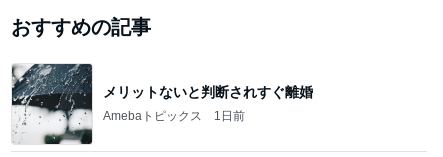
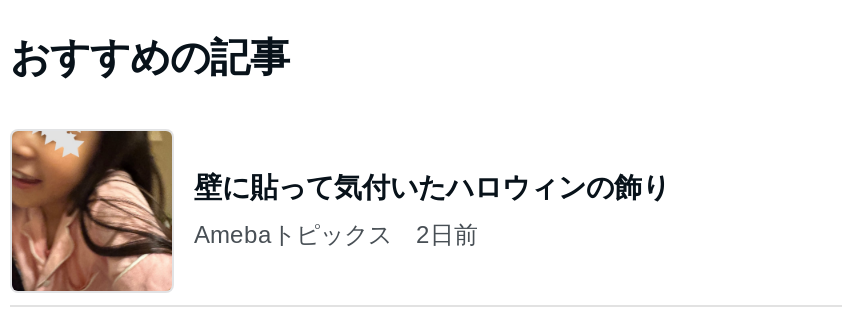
[11,63,313,145] [image] | メリットないと判断されすぐ離婚 -> [10,129,670,293] [image] | 壁に貼って気付いたハロウィンの飾り
[103,108,245,122] Amebaトピックス 1日前 -> [194,220,478,248] Amebaトピックス 2日前

